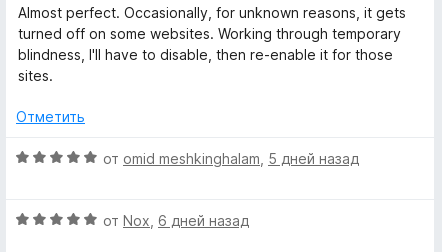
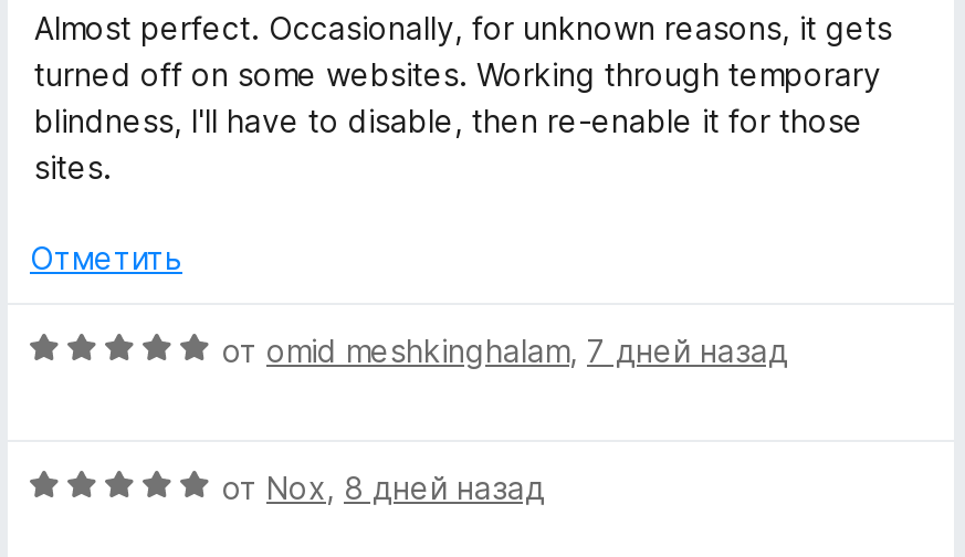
[103,150,359,167] от omid meshkinghalam, 5 дней назад -> [222,332,788,369] от omid meshkinghalam, 7 дней назад
[103,212,249,229] от Nox, 6 дней назад -> [222,469,545,506] от Nox, 8 дней назад

